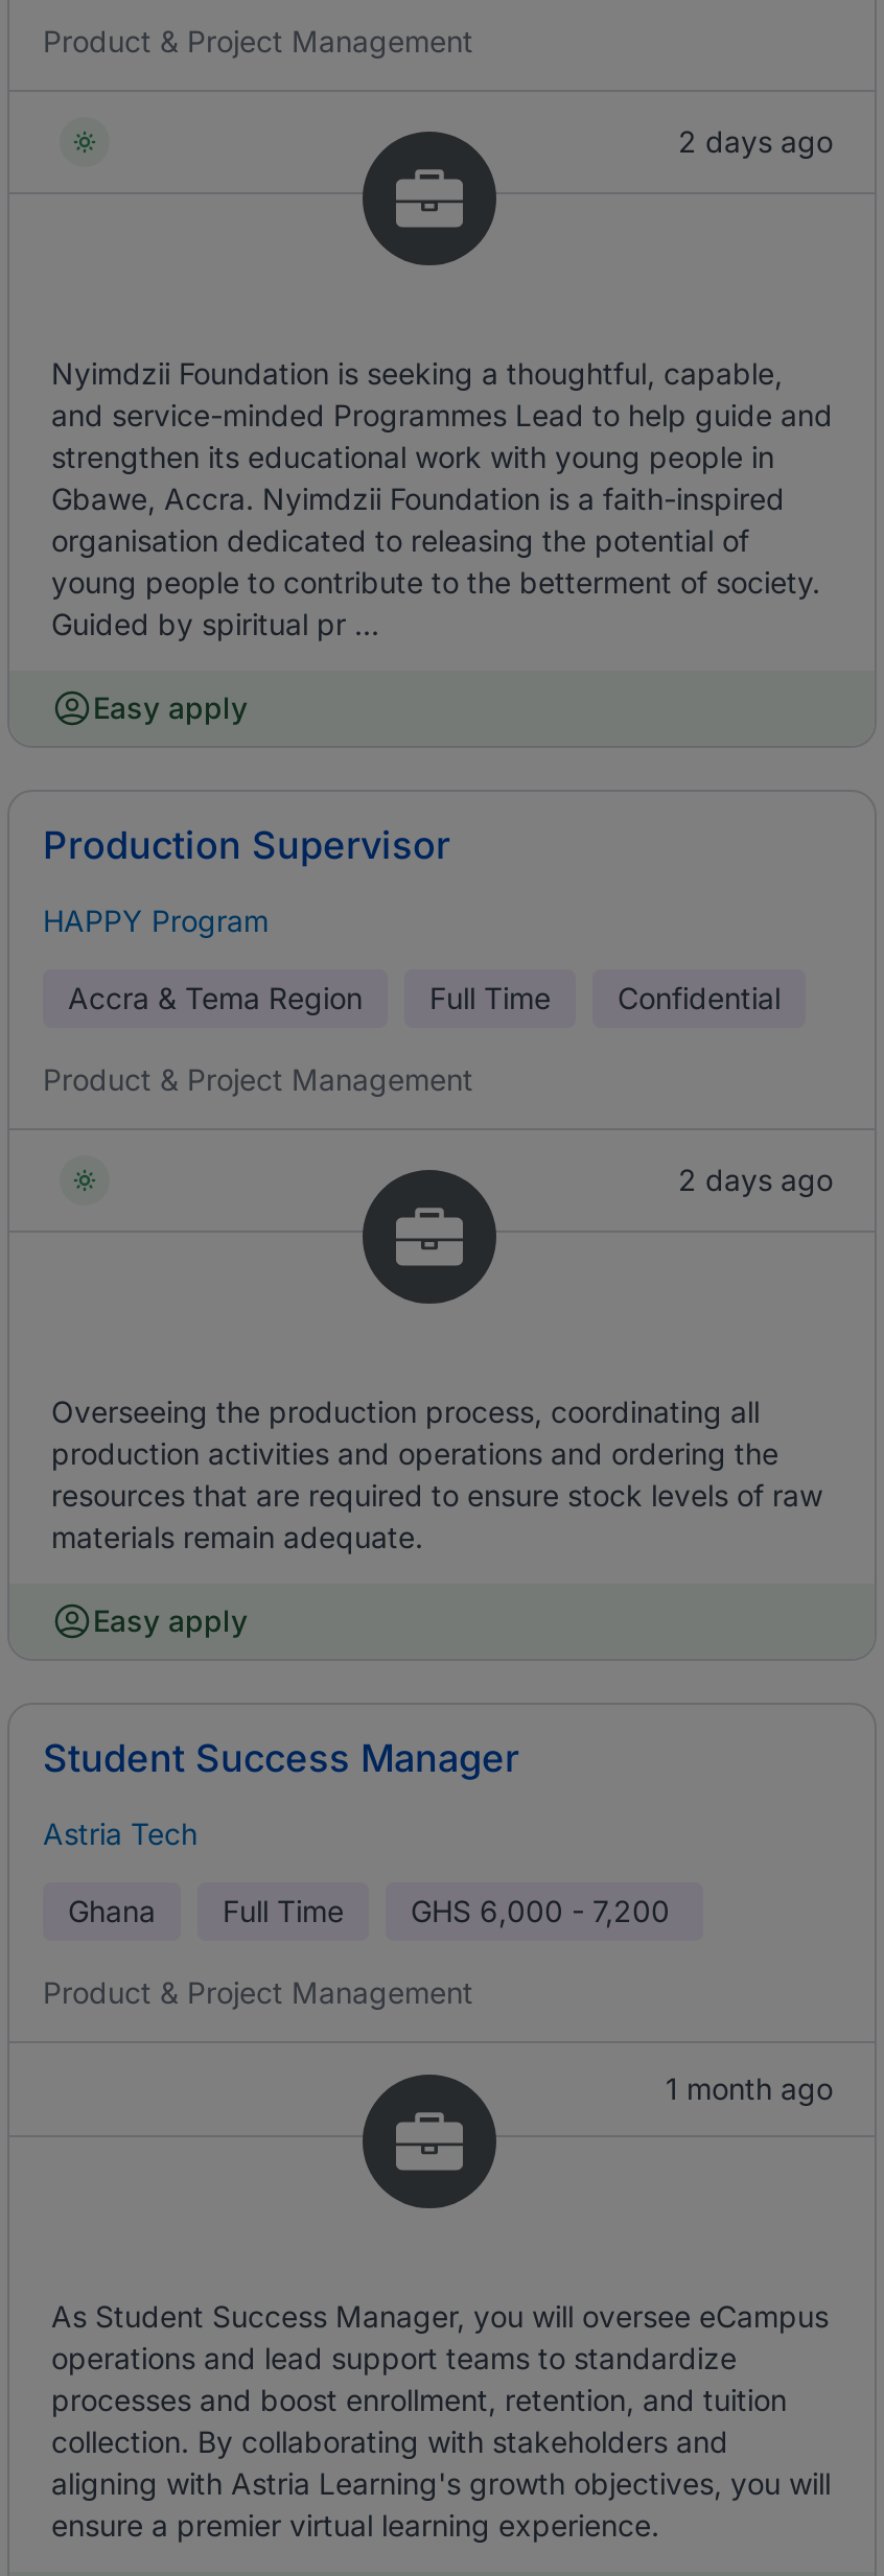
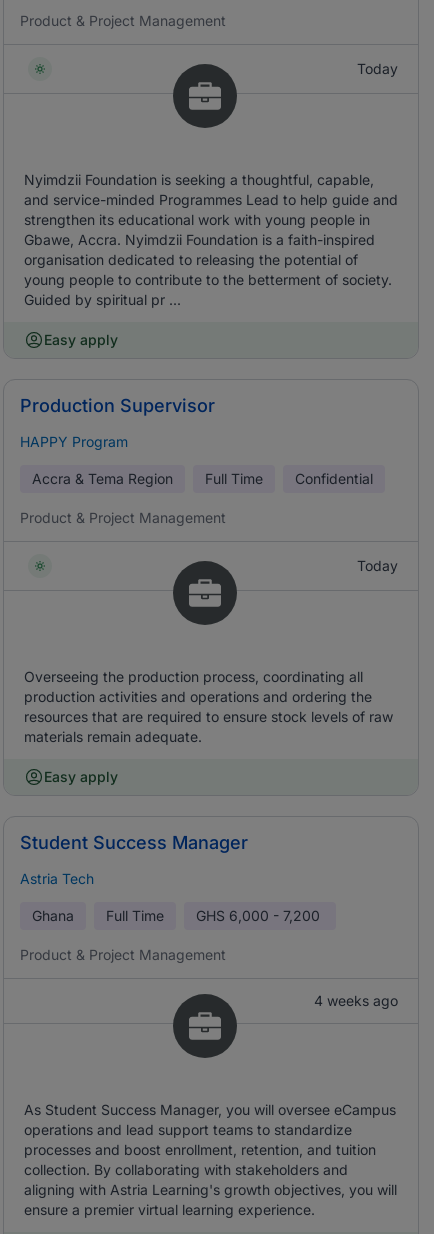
[678,123,833,159] 2 days ago -> [357,60,398,77] Today
[678,1162,833,1197] 2 days ago -> [357,557,398,574] Today
[666,2070,833,2106] 1 month ago -> [314,992,398,1009] 4 weeks ago

